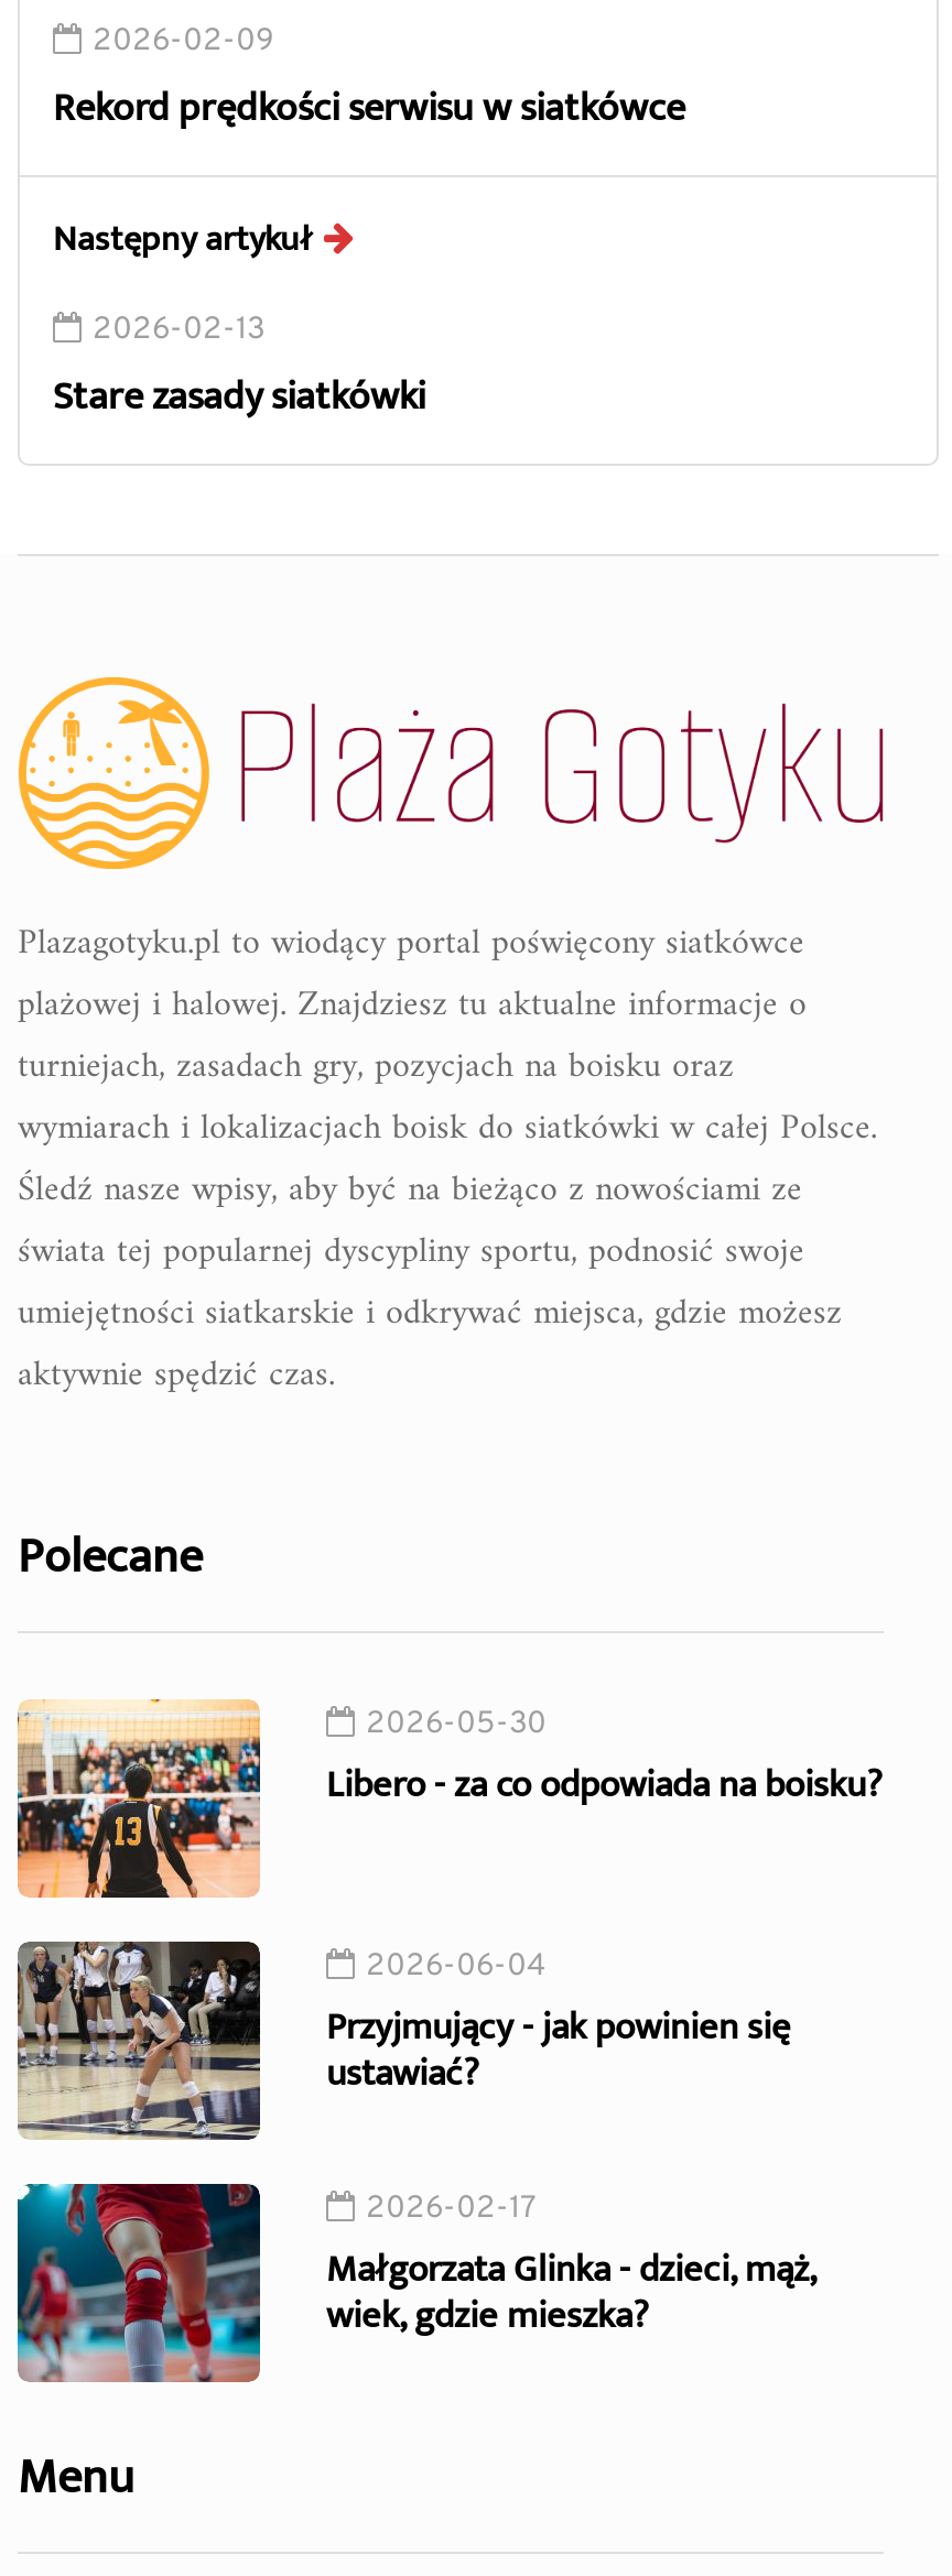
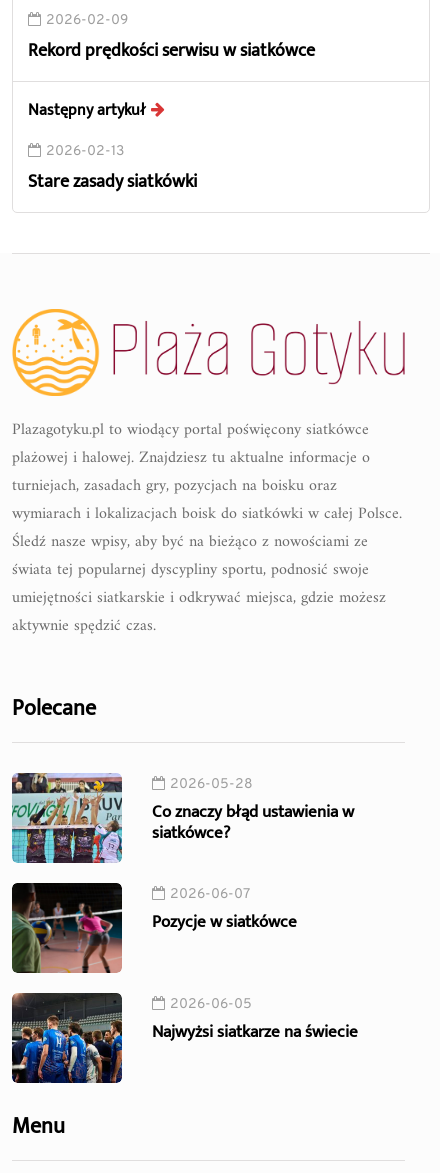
[15,1697,881,1900] [image] | 2026-05-30 | Libero - za co odpowiada na boisku? -> [11,772,354,864] [image] | 2026-05-28 | Co znaczy błąd ustawienia w | siatkówce?
[15,1939,791,2142] [image] | 2026-06-04 | Przyjmujący - jak powinien się | ustawiać? -> [11,882,297,974] [image] | 2026-06-07 | Pozycje w siatkówce
[15,2182,818,2384] [image] | 2026-02-17 | Małgorzata Glinka - dzieci, mąż, | wiek, gdzie mieszka? -> [11,992,358,1084] [image] | 2026-06-05 | Najwyżsi siatkarze na świecie

